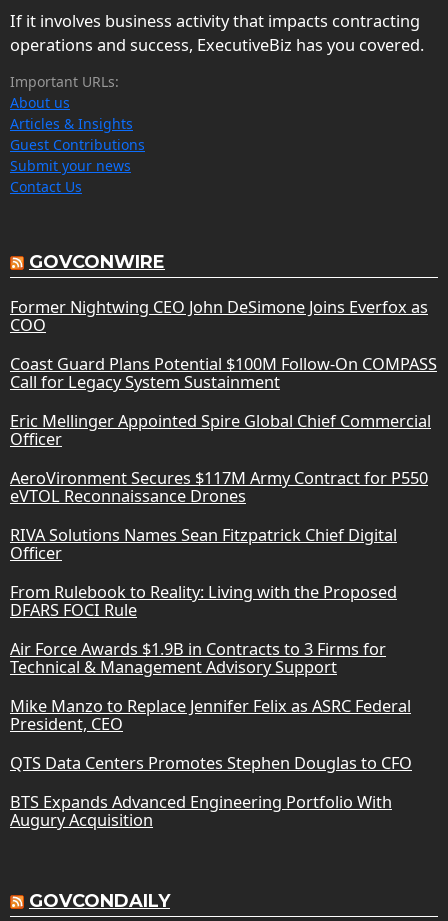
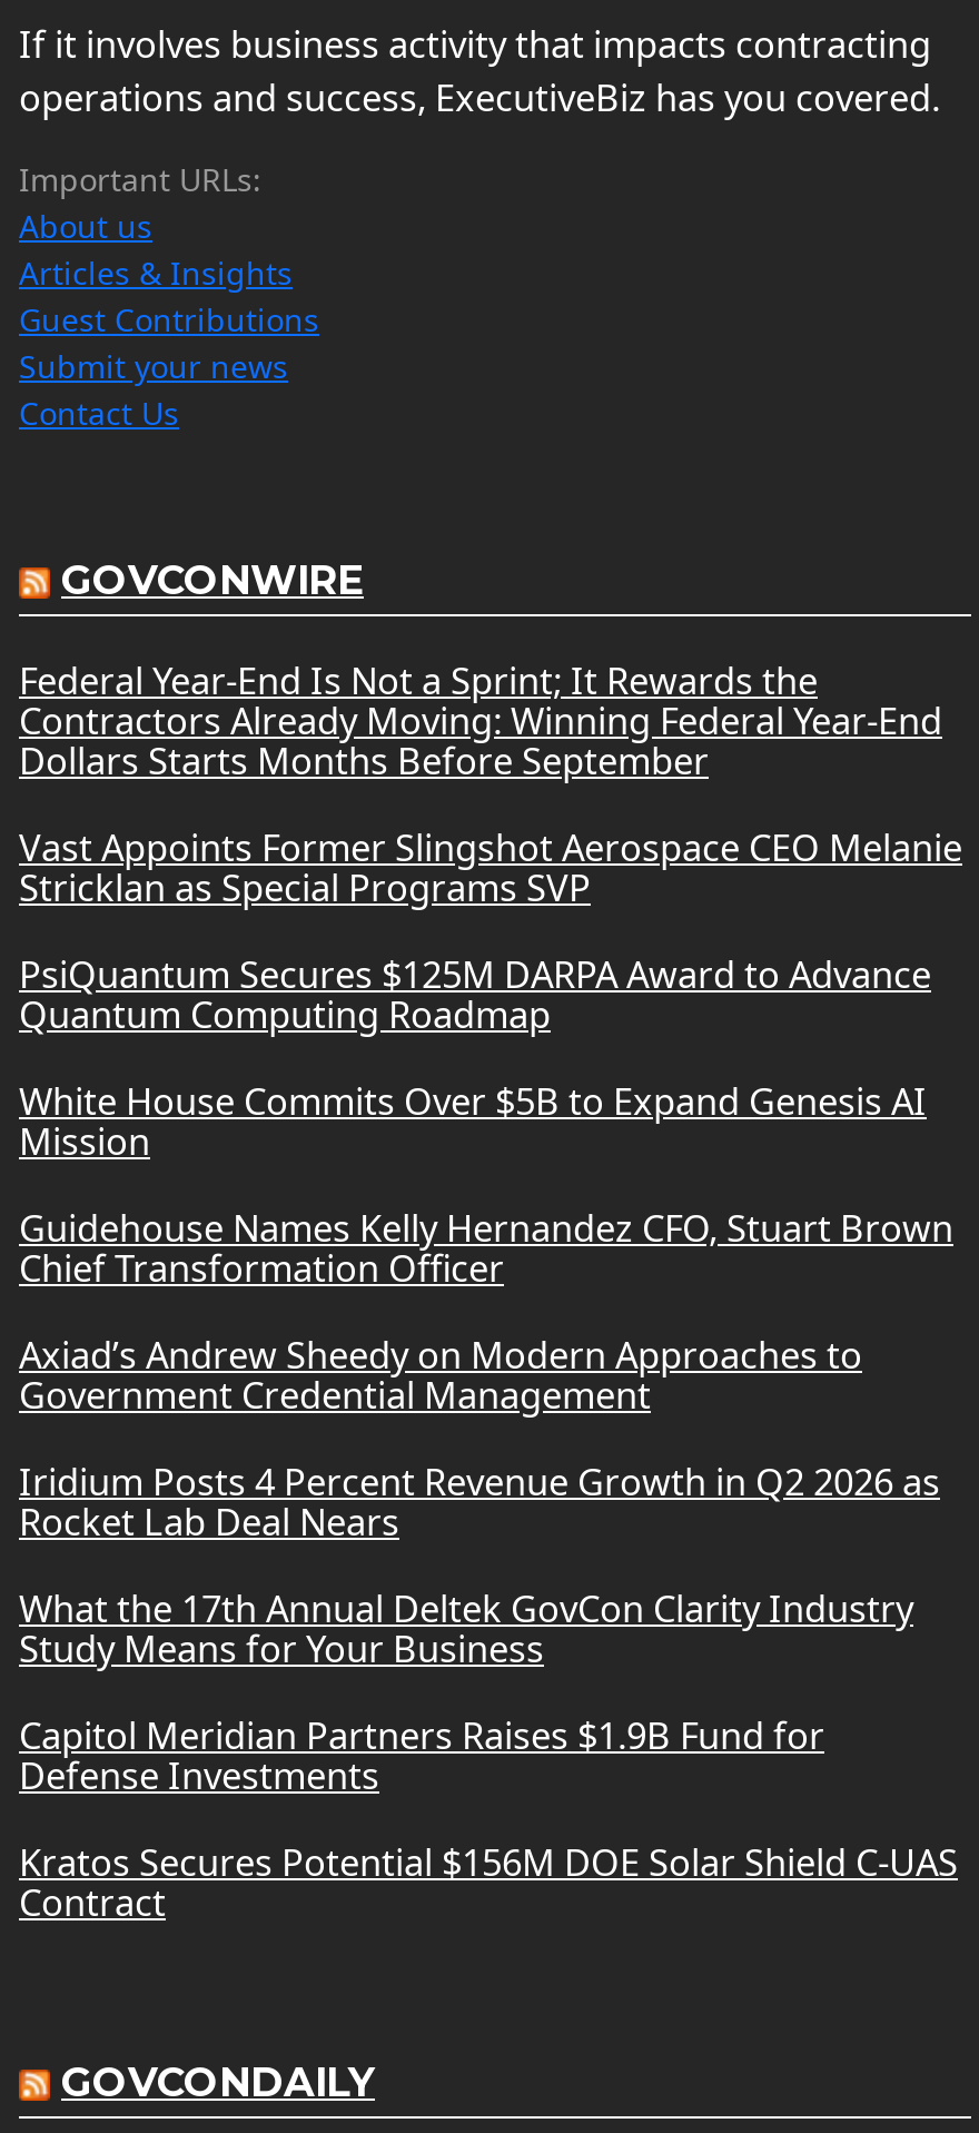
[10,296,428,336] Former Nightwing CEO John DeSimone Joins Everfox as | COO -> [19,656,942,785] Federal Year-End Is Not a Sprint; It Rewards the | Contractors Already Moving: Winning Federal Year-End | Dollars Starts Months Before September
[10,353,437,393] Coast Guard Plans Potential $100M Follow-On COMPASS | Call for Legacy System Sustainment -> [19,823,962,912] Vast Appoints Former Slingshot Aerospace CEO Melanie | Stricklan as Special Programs SVP
[10,410,431,450] Eric Mellinger Appointed Spire Global Chief Commercial | Officer -> [19,950,931,1039] PsiQuantum Secures $125M DARPA Award to Advance | Quantum Computing Roadmap
[10,467,428,507] AeroVironment Secures $117M Army Contract for P550 | eVTOL Reconnaissance Drones -> [19,1077,927,1166] White House Commits Over $5B to Expand Genesis AI | Mission
[10,524,397,564] RIVA Solutions Names Sean Fitzpatrick Chief Digital | Officer -> [19,1204,953,1293] Guidehouse Names Kelly Hernandez CFO, Stuart Brown | Chief Transformation Officer
[10,581,397,621] From Rulebook to Reality: Living with the Proposed | DFARS FOCI Rule -> [19,1331,862,1420] Axiad’s Andrew Sheedy on Modern Approaches to | Government Credential Management
[10,638,386,678] Air Force Awards $1.9B in Contracts to 3 Firms for | Technical & Management Advisory Support -> [19,1457,940,1546] Iridium Posts 4 Percent Revenue Growth in Q2 2026 as | Rocket Lab Deal Nears
[10,695,411,735] Mike Manzo to Replace Jennifer Felix as ASRC Federal | President, CEO -> [19,1584,913,1673] What the 17th Annual Deltek GovCon Clarity Industry | Study Means for Your Business
[10,752,412,774] QTS Data Centers Promotes Stephen Douglas to CFO -> [19,1711,824,1800] Capitol Meridian Partners Raises $1.9B Fund for | Defense Investments
[10,791,392,831] BTS Expands Advanced Engineering Portfolio With | Augury Acquisition -> [19,1838,958,1927] Kratos Secures Potential $156M DOE Solar Shield C-UAS | Contract

